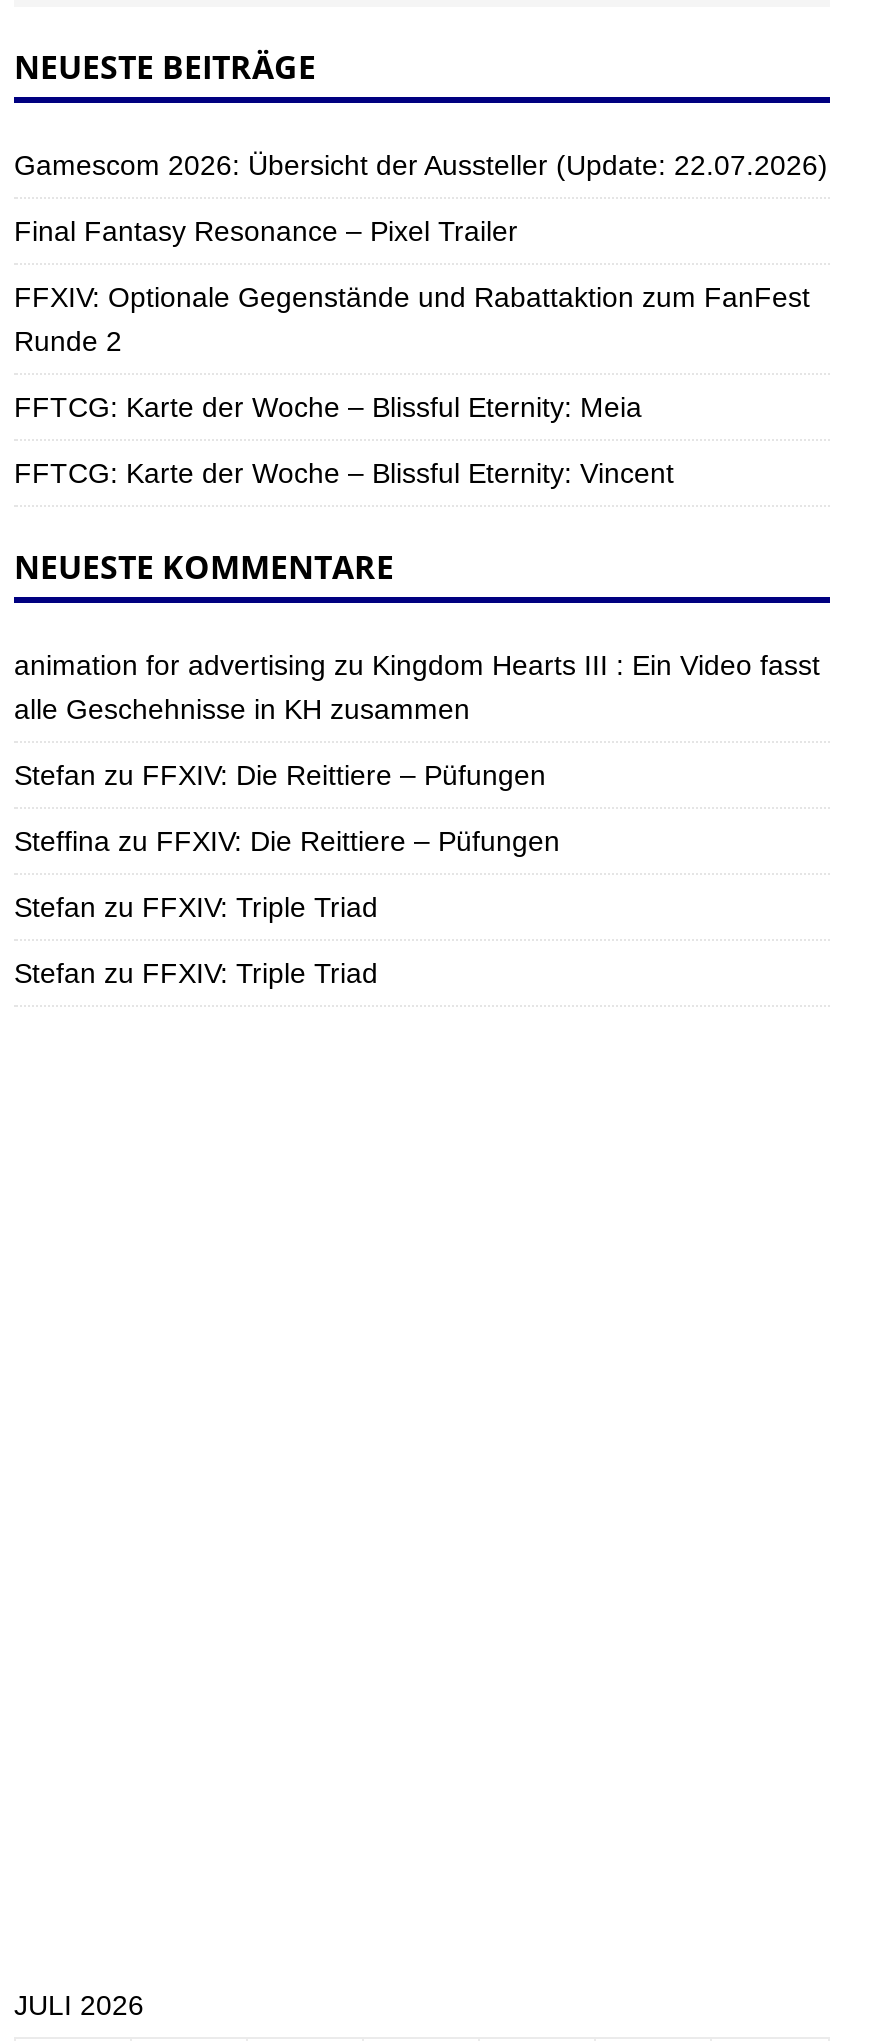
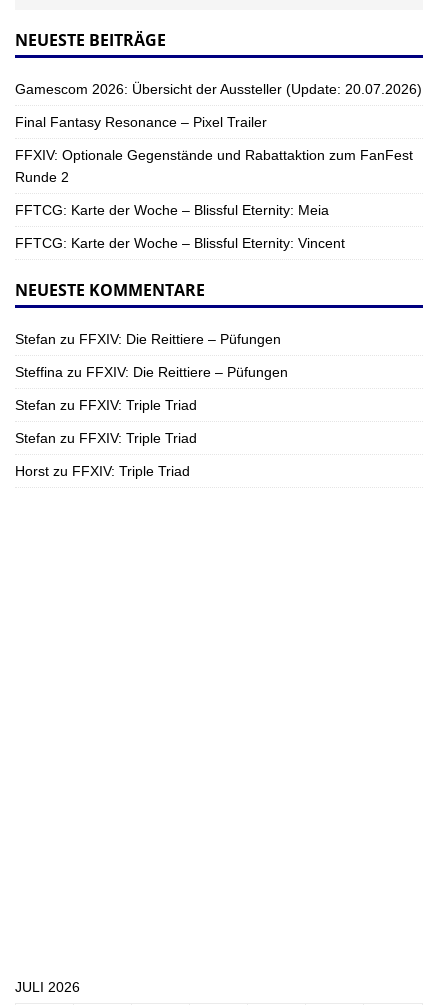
[14,149,828,181] Gamescom 2026: Übersicht der Aussteller (Update: 22.07.2026) -> [15,81,422,97] Gamescom 2026: Übersicht der Aussteller (Update: 20.07.2026)
[14,649,820,725] animation for advertising zu Kingdom Hearts III : Ein Video fasst | alle Geschehnisse in KH zusammen -> none
moved [14,759,560,989] -> [15,331,288,446]: Stefan zu FFXIV: Die Reittiere – Püfungen | Steffina zu FFXIV: Die Reittiere – Püfungen | Stefan zu FFXIV: Triple Triad | Stefan zu FFXIV: Triple Triad
none -> [15,463,190,479] Horst zu FFXIV: Triple Triad

